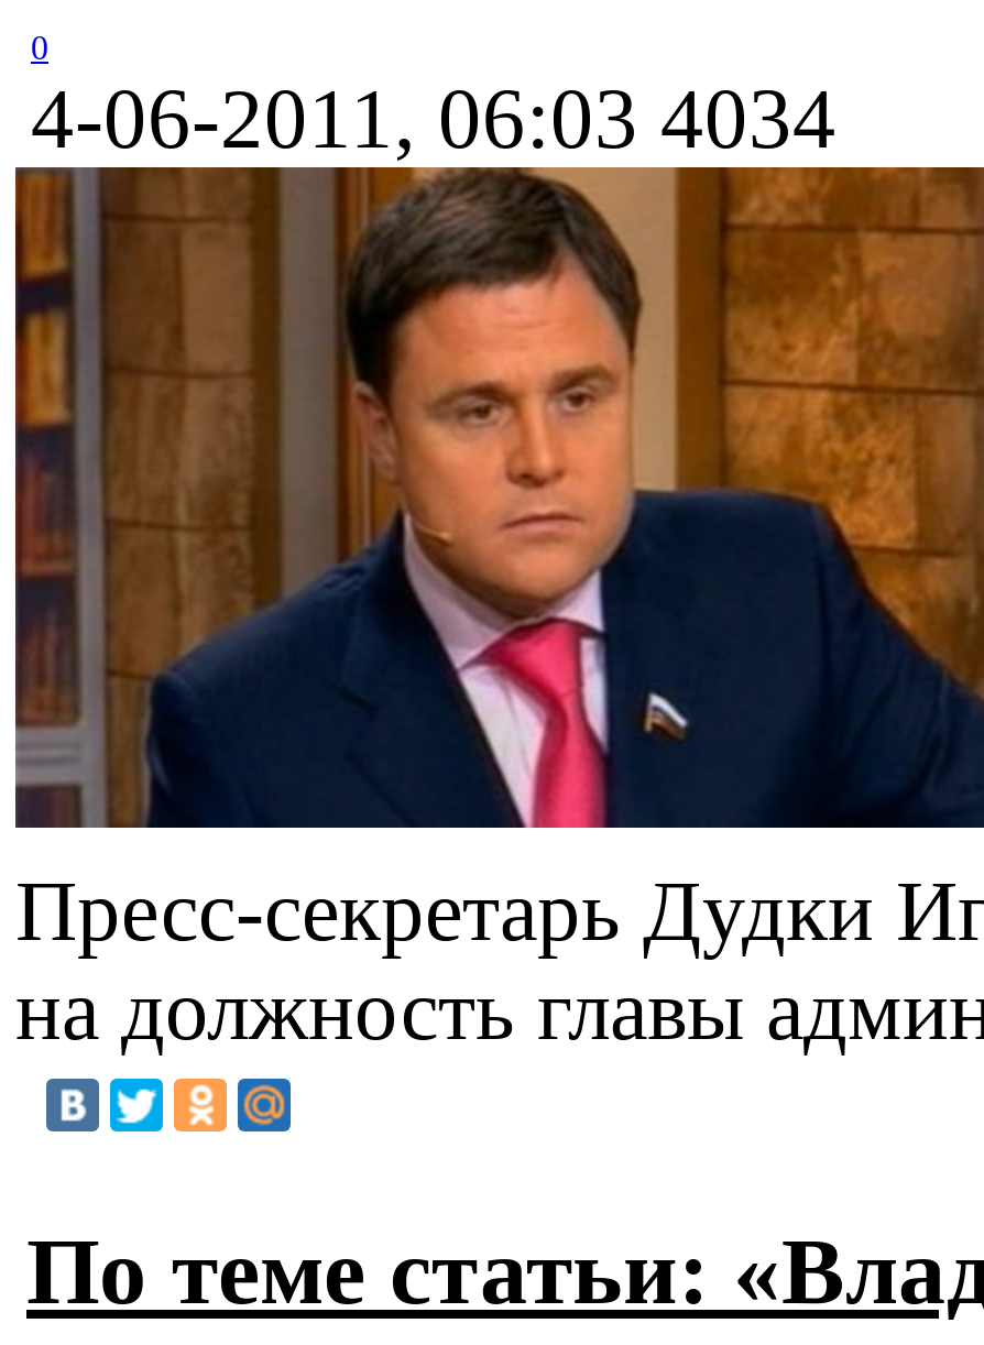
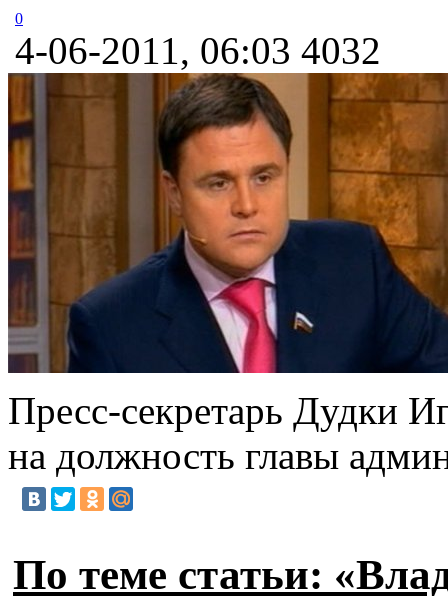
[31,70,837,165] 4-06-2011, 06:03 4034 -> [15,29,381,72] 4-06-2011, 06:03 4032

